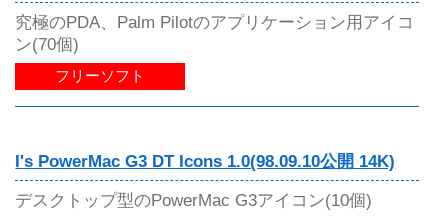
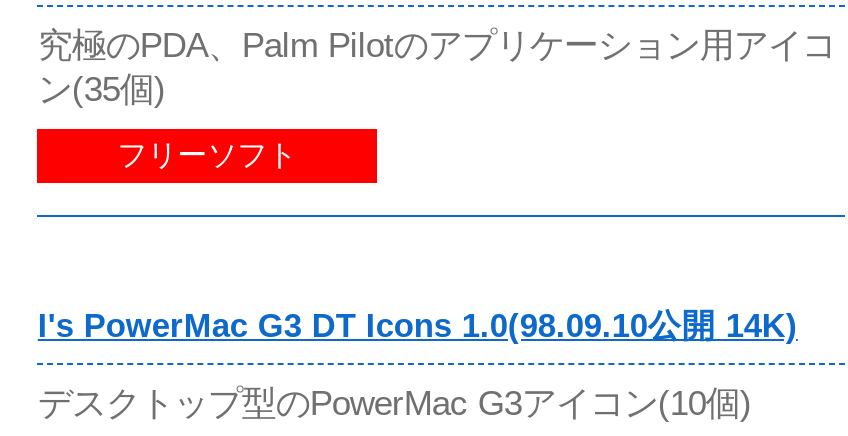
[15,34,79,54] ン(70個) -> [38,70,166,110] ン(35個)

